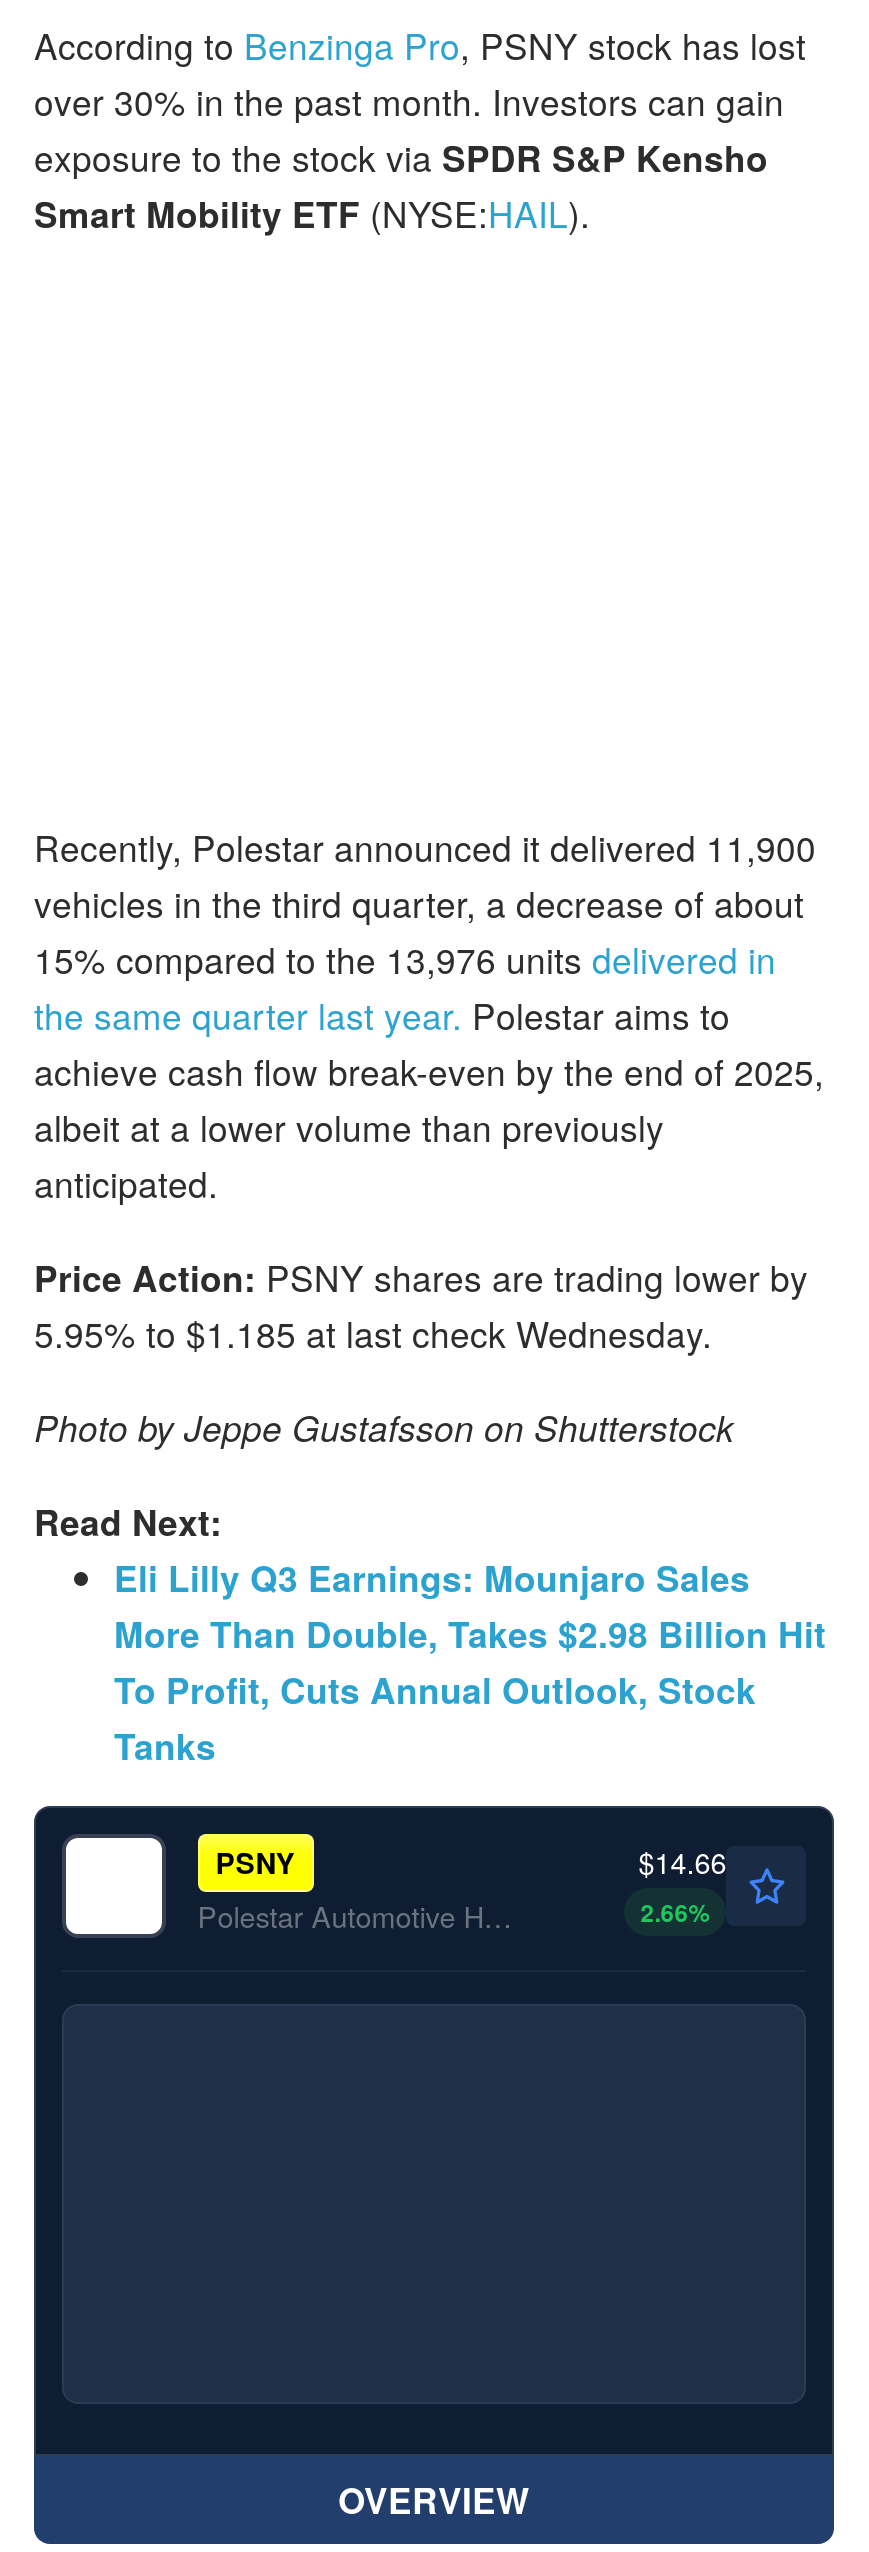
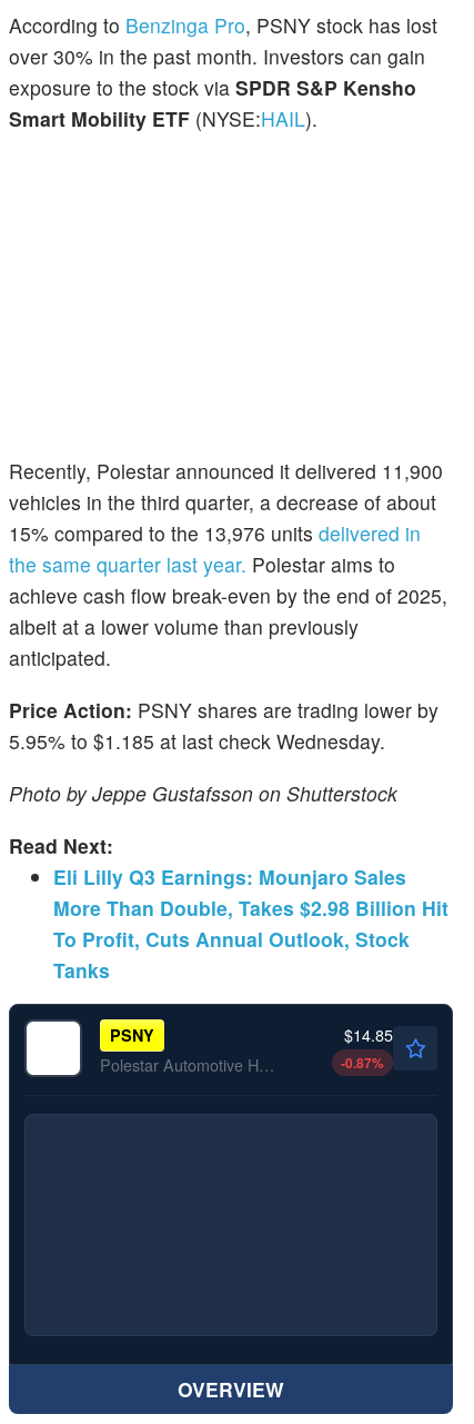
[638,1839,726,1881] $14.66 -> [344,1022,393,1045] $14.85
[640,1893,710,1929] 2.66% -> [341,1052,384,1072] -0.87%

